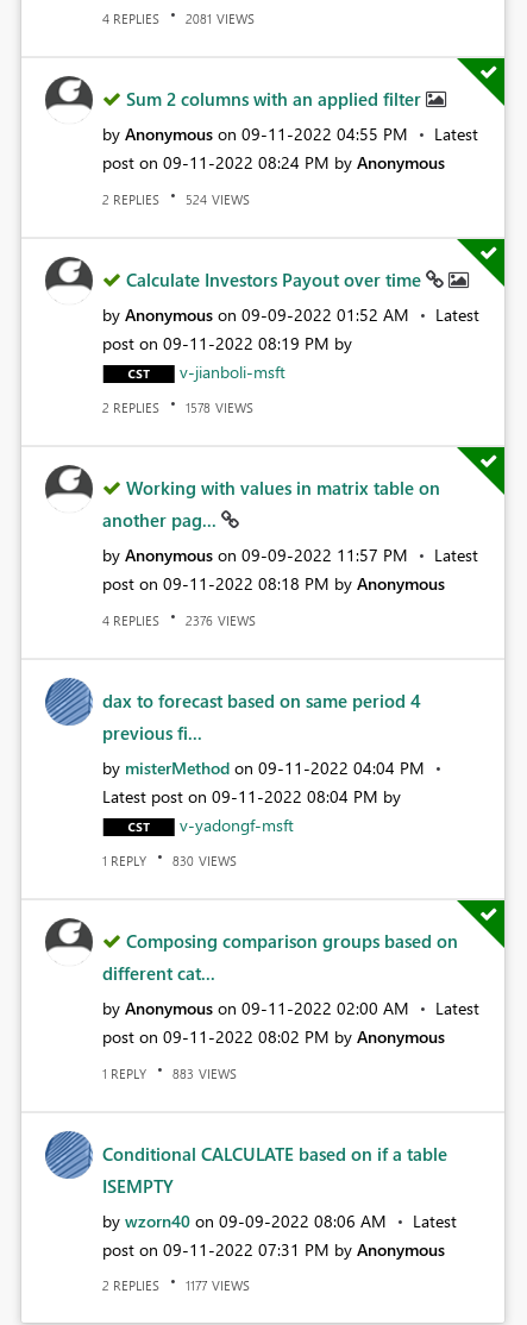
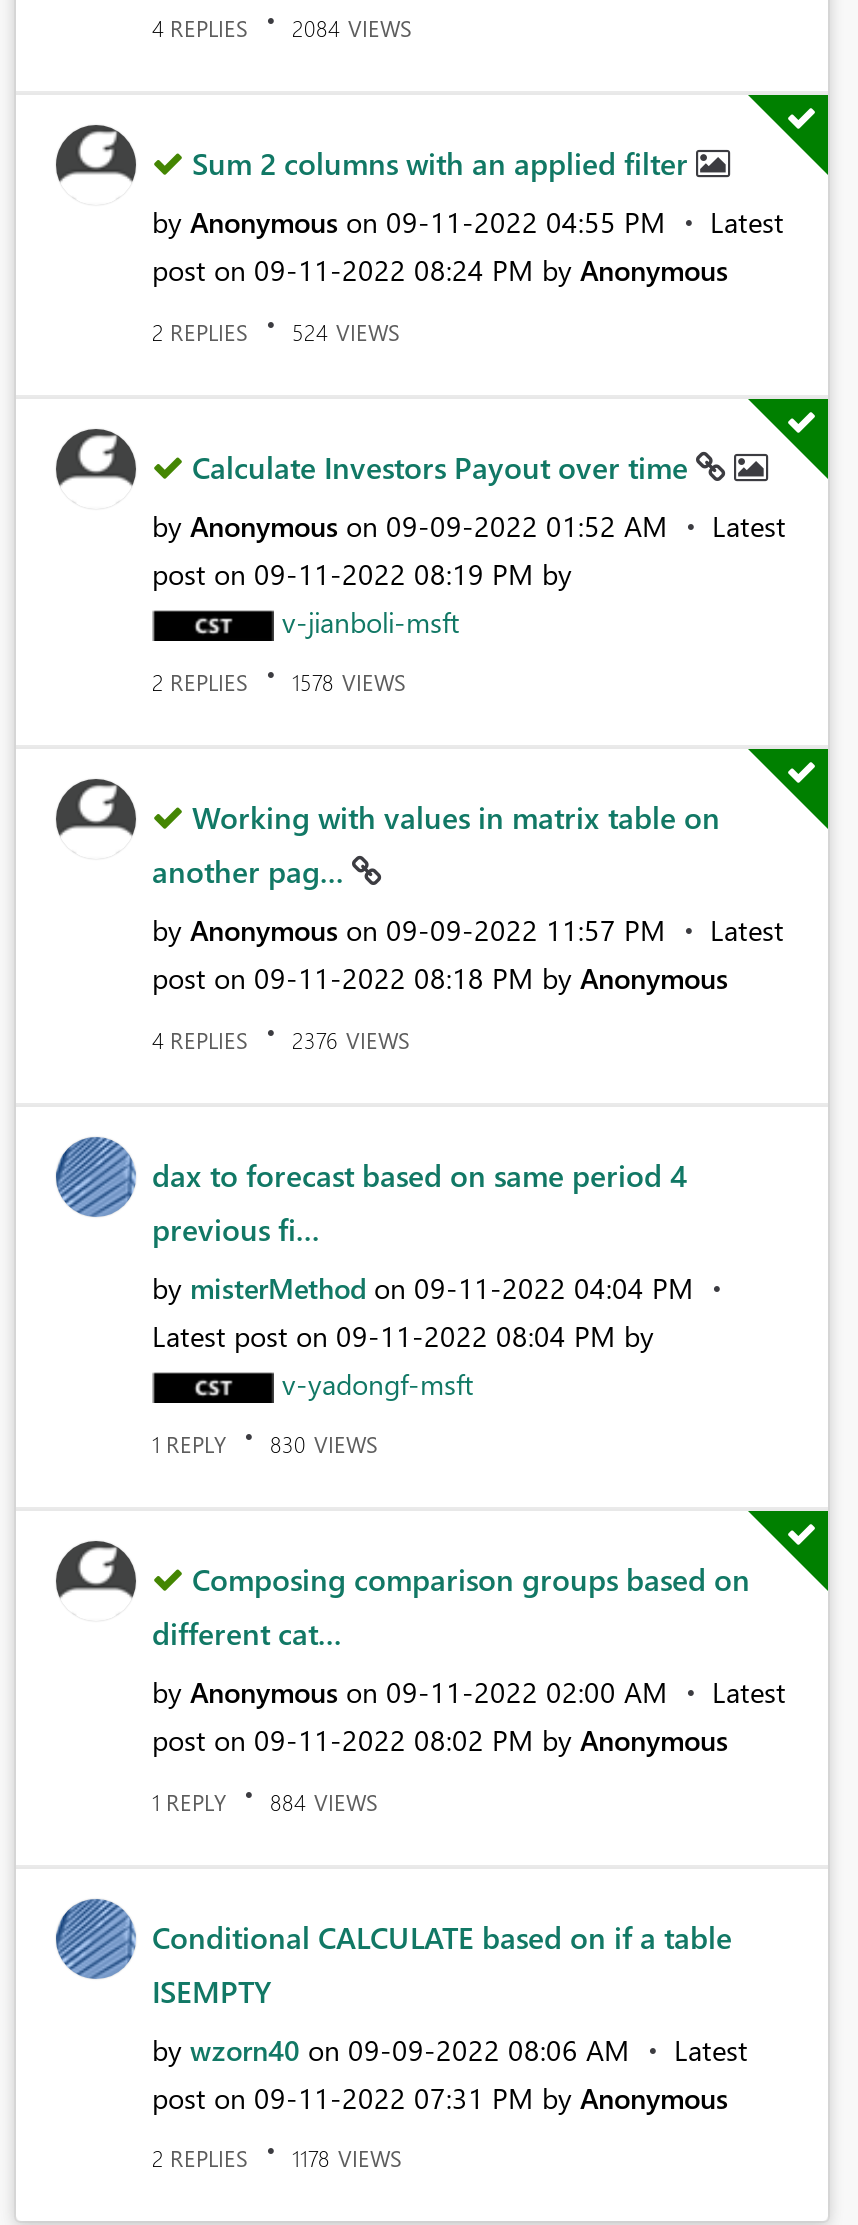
[102,10,255,28] 4 REPLIES 2081 VIEWS -> [152,14,412,44] 4 REPLIES 2084 VIEWS
[102,1064,237,1082] 1 REPLY 883 VIEWS -> [152,1787,378,1817] 1 REPLY 884 VIEWS
[102,1277,250,1295] 2 REPLIES 1177 VIEWS -> [152,2144,402,2174] 2 REPLIES 1178 VIEWS

